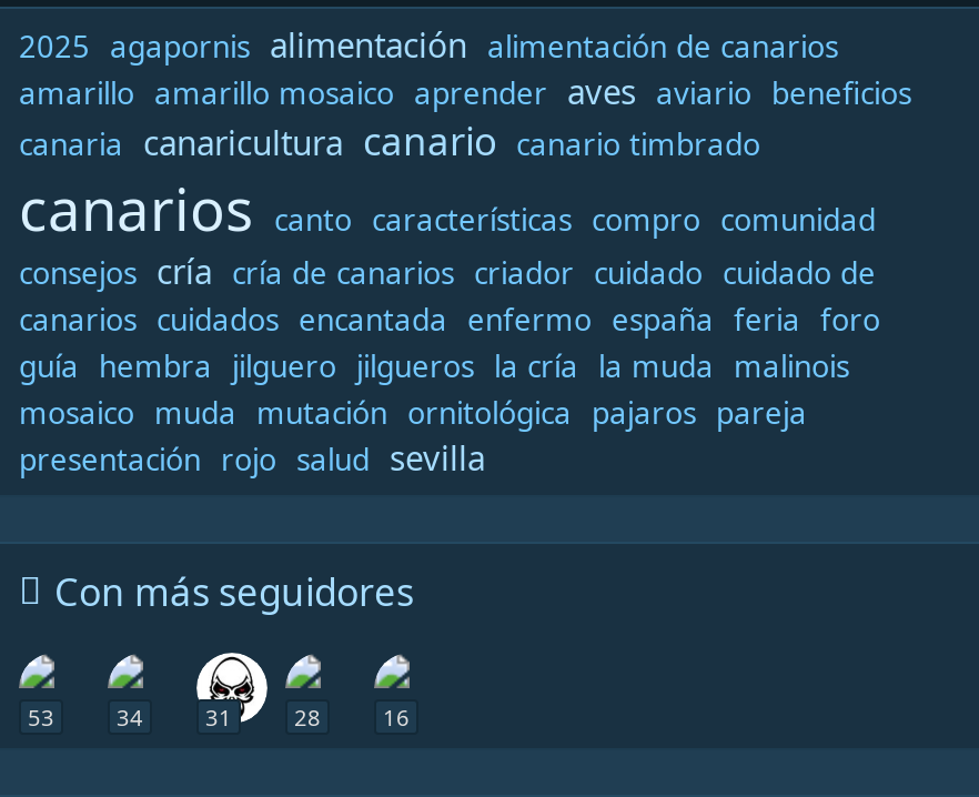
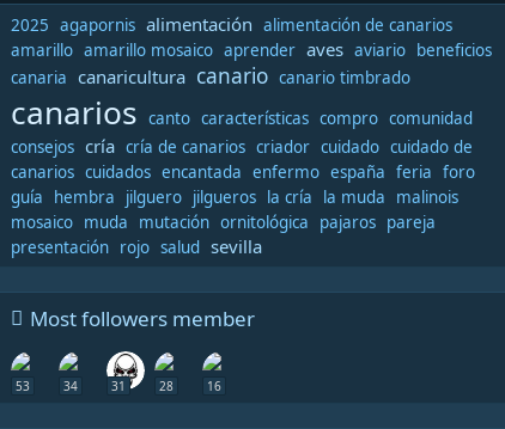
[54,566,414,617] Con más seguidores -> [30,305,255,332] Most followers member

